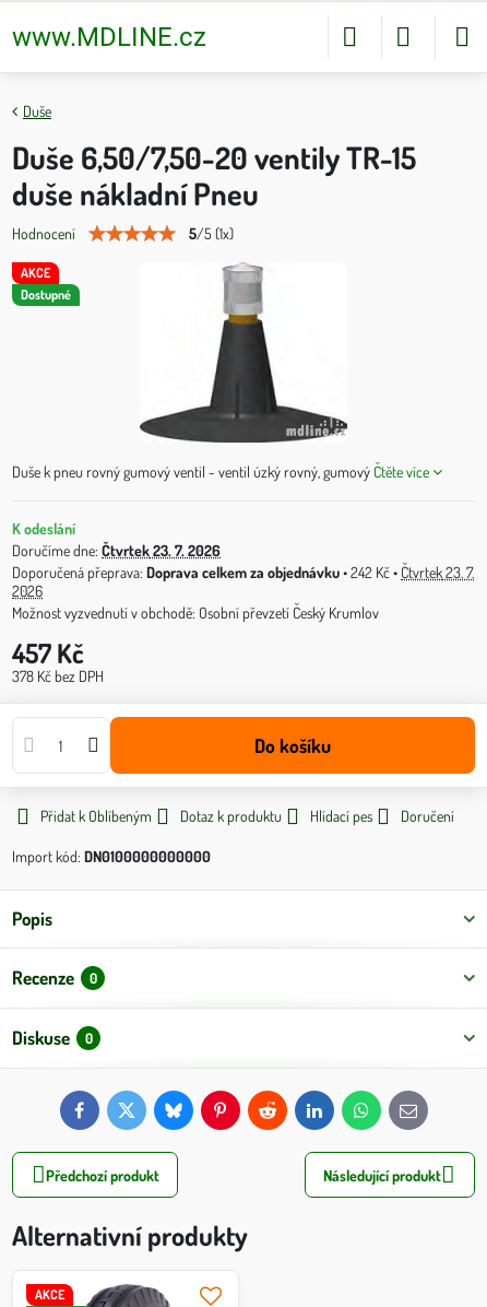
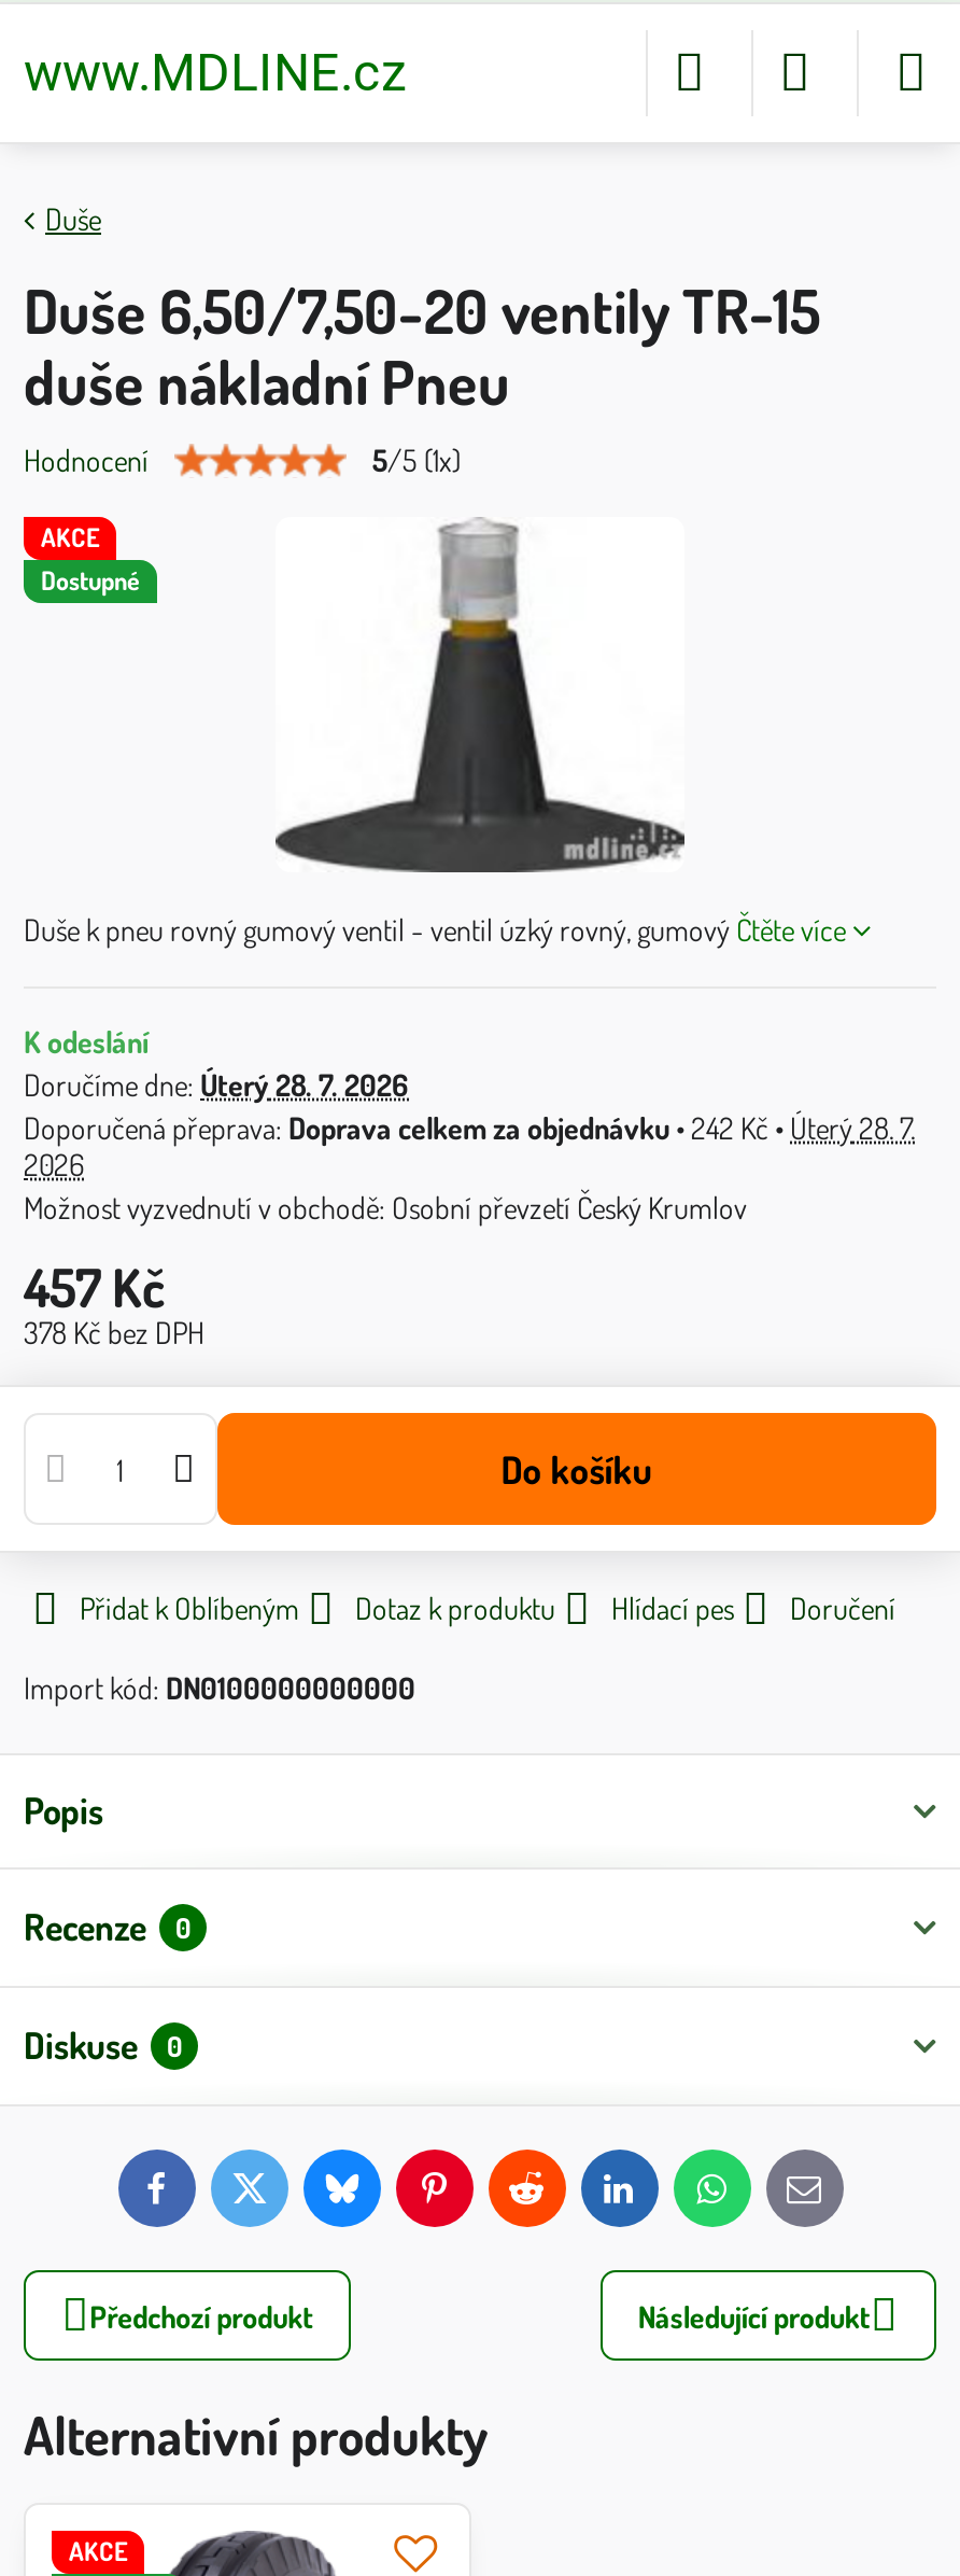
[12,541,221,560] Doručíme dne: Čtvrtek 23. 7. 2026 -> [24,1066,409,1103] Doručíme dne: Úterý 28. 7. 2026
[146,563,474,581] Doprava celkem za objednávku • 242 Kč • Čtvrtek 23. 7. -> [288,1109,915,1146] Doprava celkem za objednávku • 242 Kč • Úterý 28. 7.

